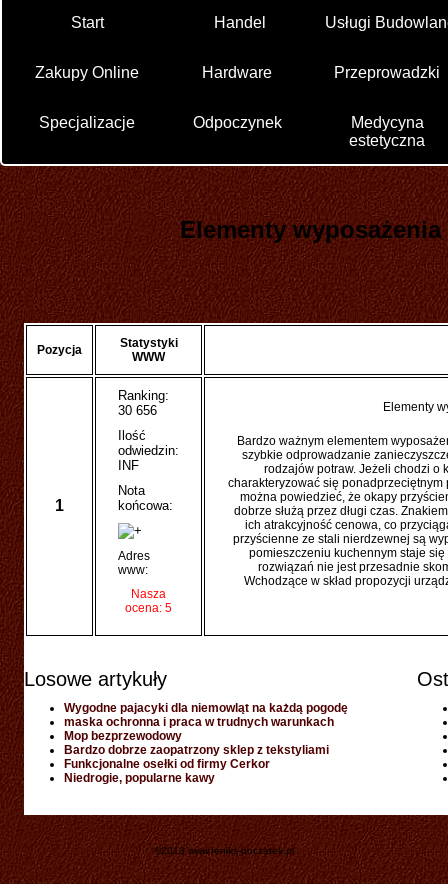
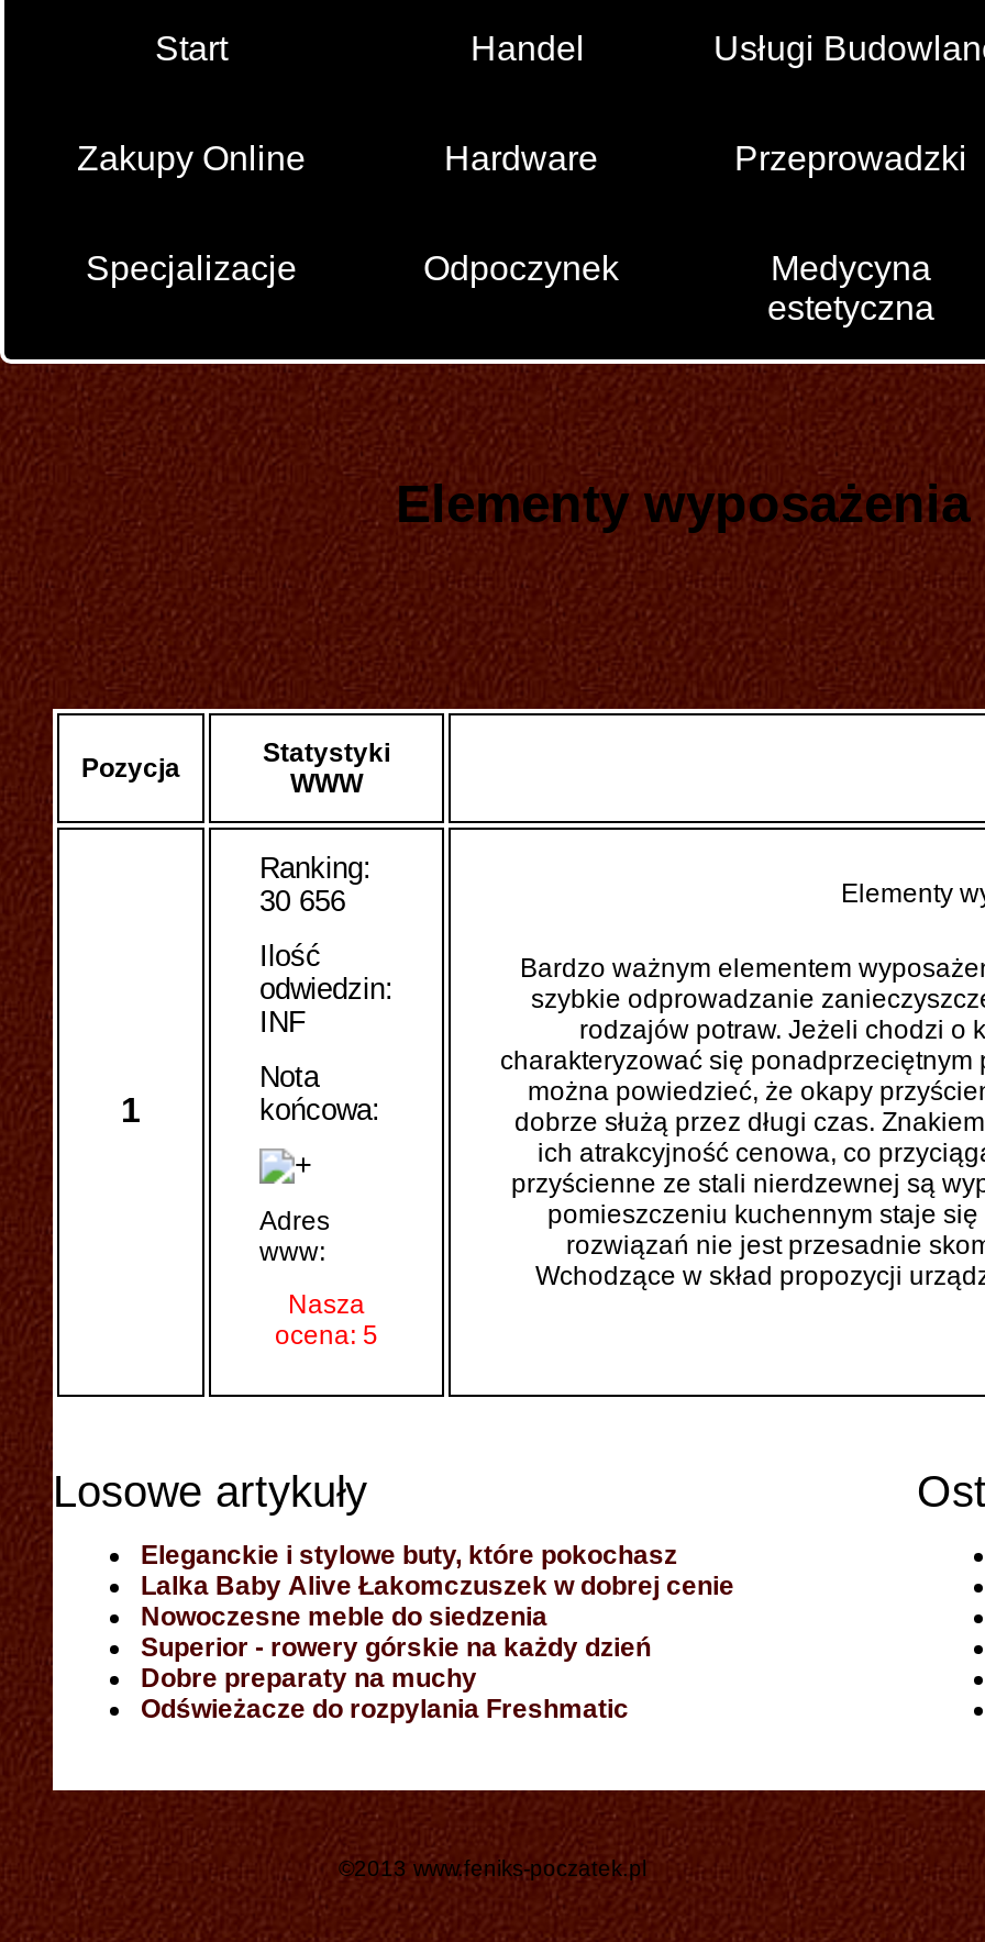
[64,701,348,785] Wygodne pajacyki dla niemowląt na każdą pogodę | maska ochronna i praca w trudnych warunkach | Mop bezprzewodowy | Bardzo dobrze zaopatrzony sklep z tekstyliami | Funkcjonalne osełki od firmy Cerkor | Niedrogie, popularne kawy -> [141,1540,734,1724] Eleganckie i stylowe buty, które pokochasz | Lalka Baby Alive Łakomczuszek w dobrej cenie | Nowoczesne meble do siedzenia | Superior - rowery górskie na każdy dzień | Dobre preparaty na muchy | Odświeżacze do rozpylania Freshmatic

